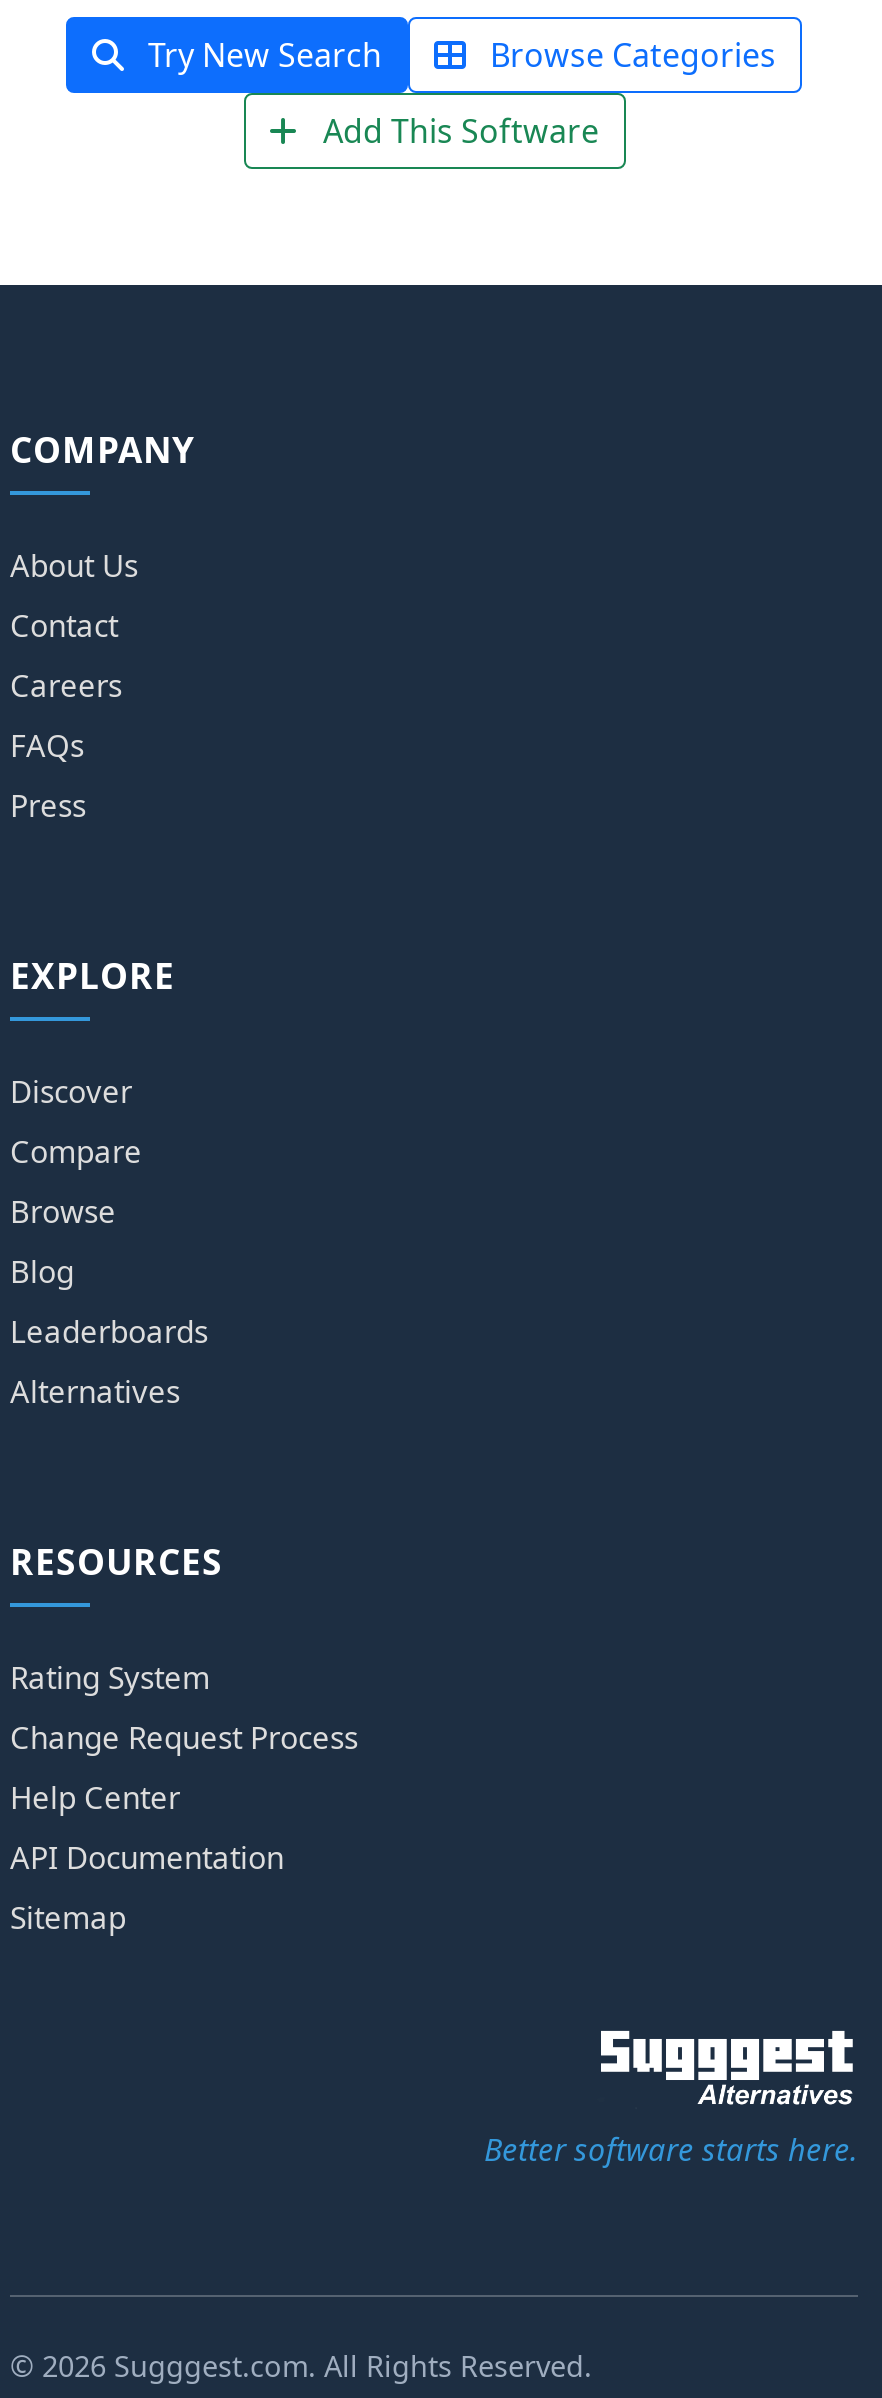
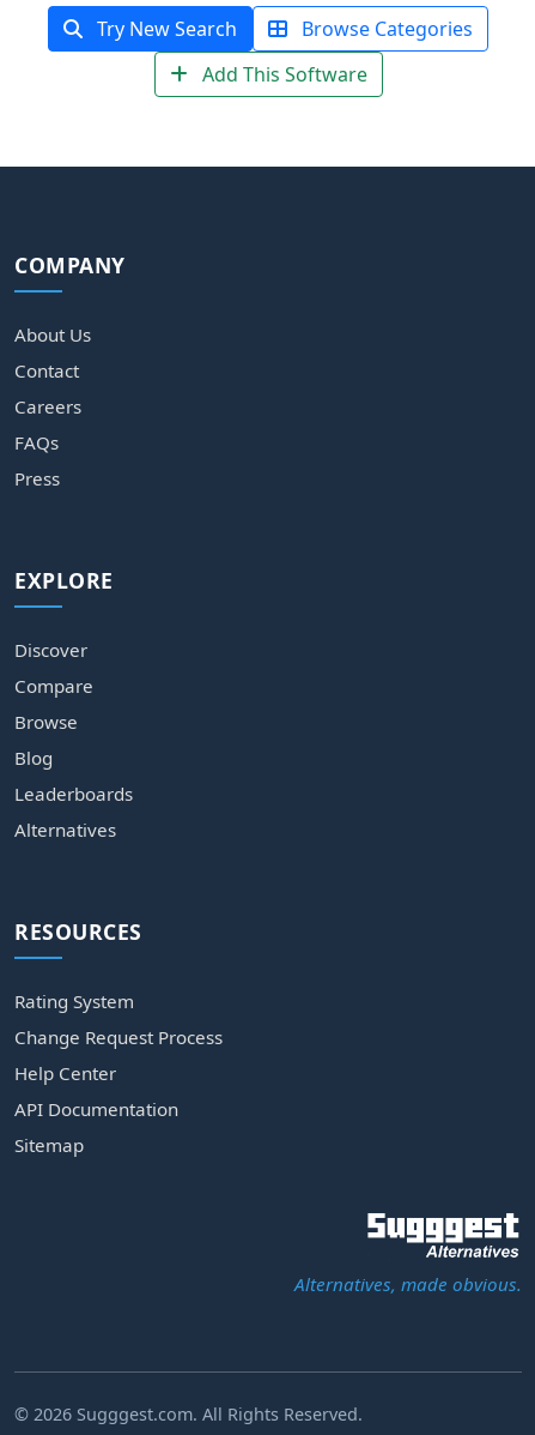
[484,2129,858,2169] Better software starts here. -> [294,1272,522,1296] Alternatives, made obvious.

